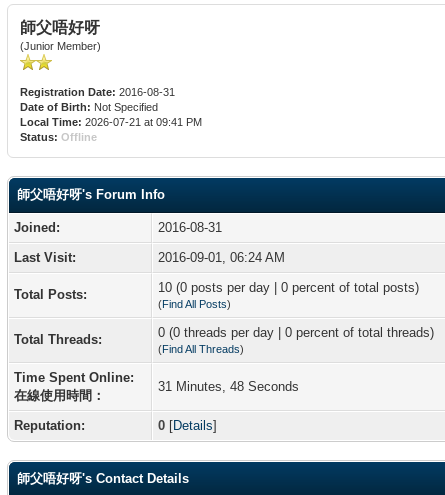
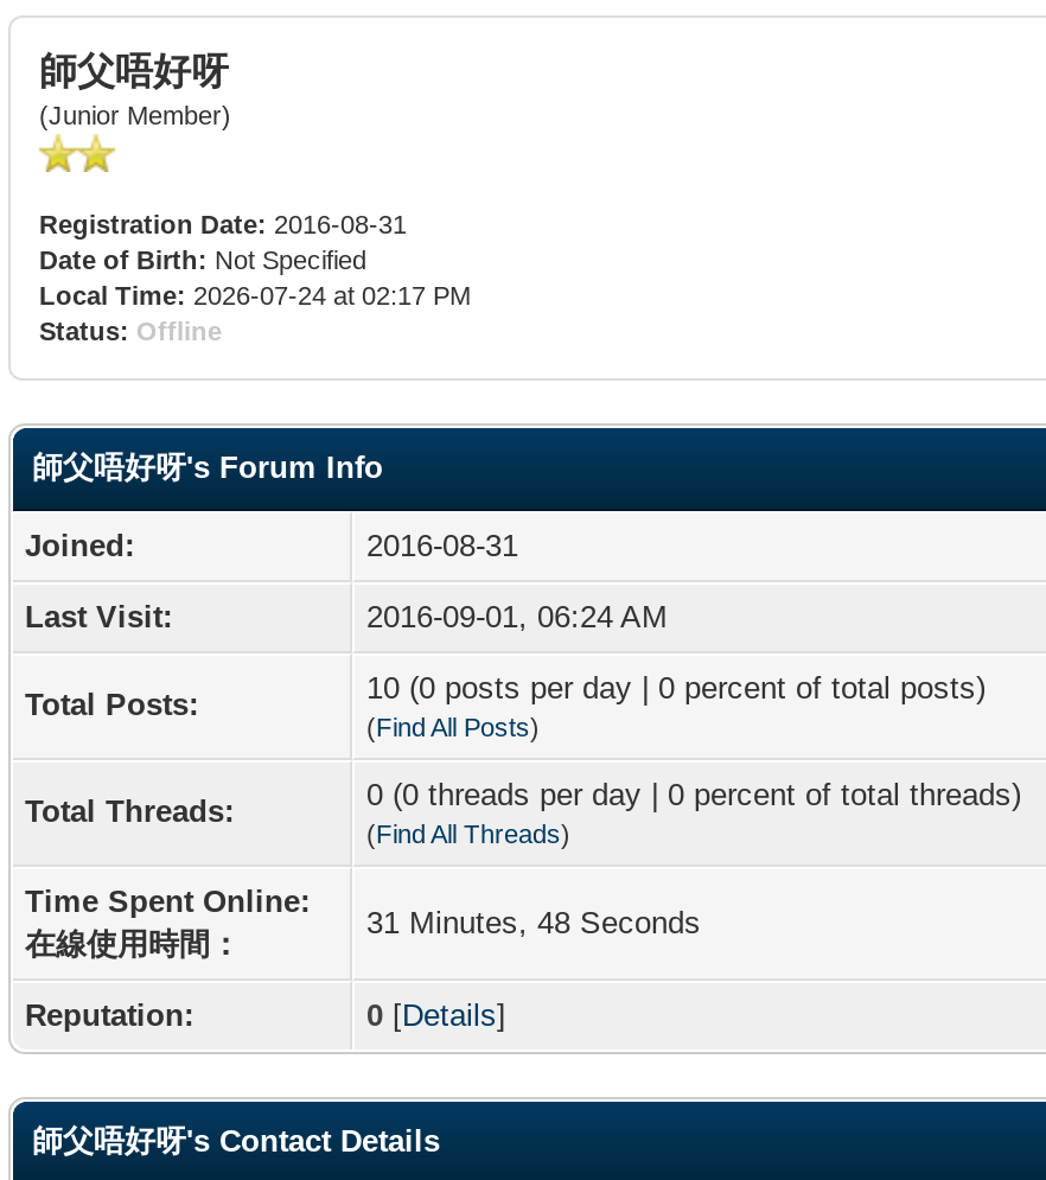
[20,116,202,128] Local Time: 2026-07-21 at 09:41 PM -> [39,280,471,309] Local Time: 2026-07-24 at 02:17 PM

